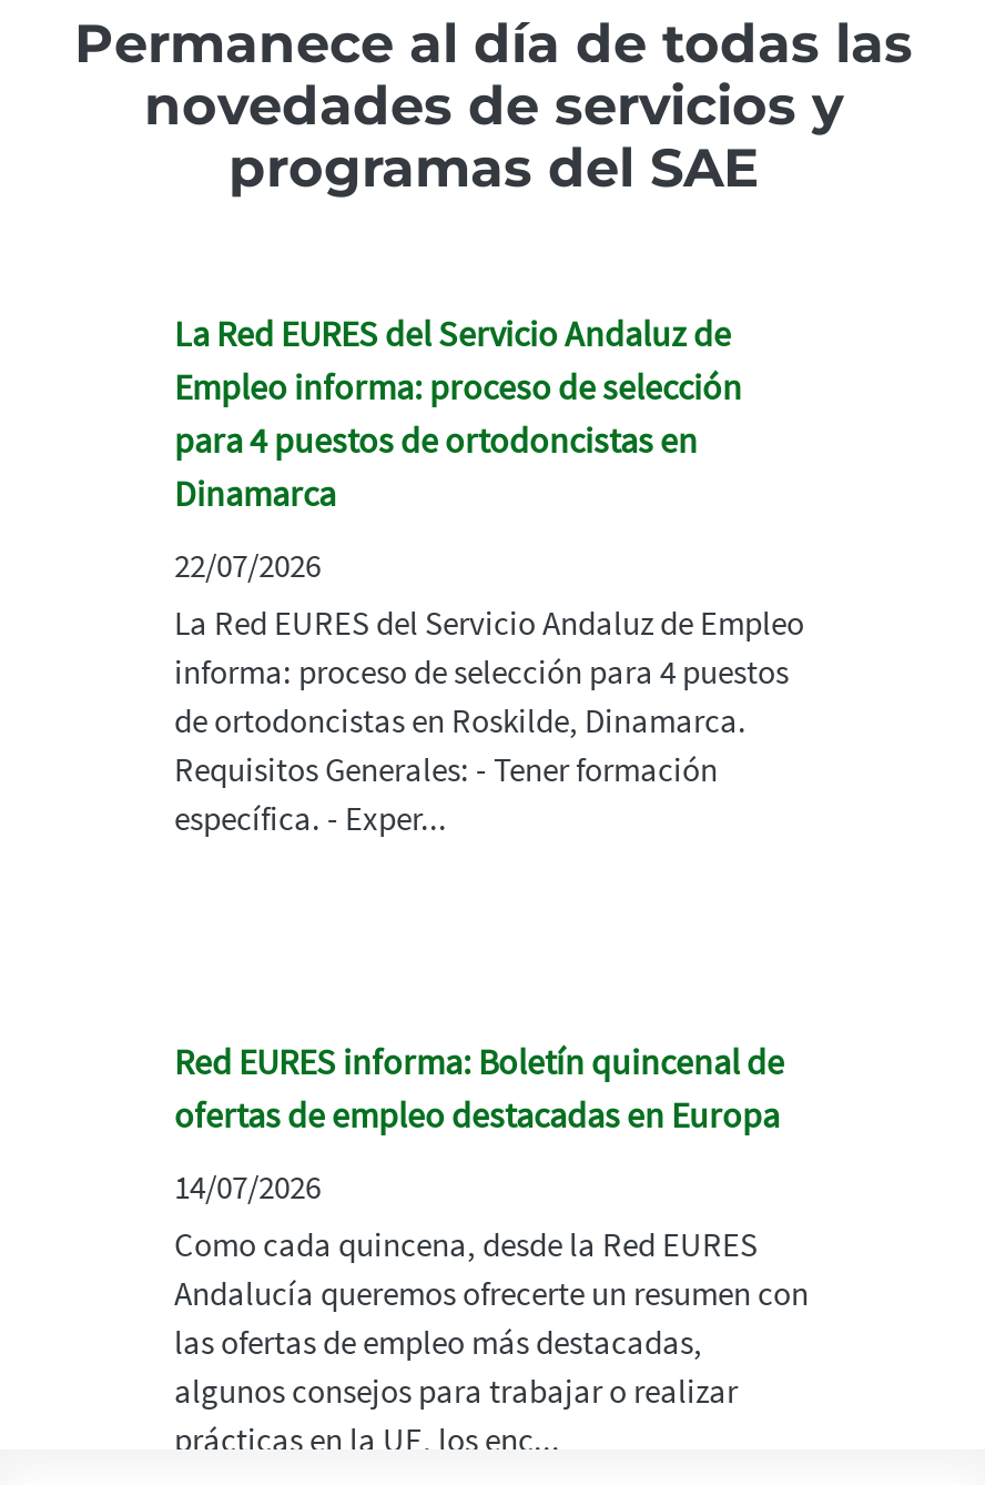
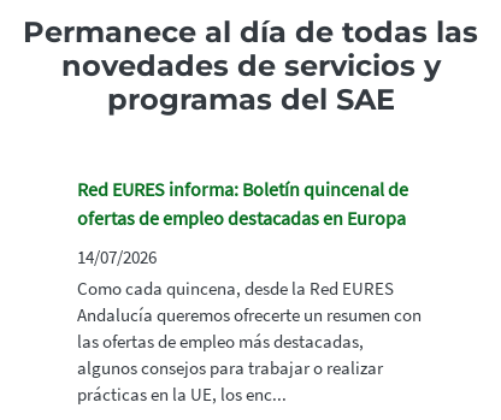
[174,311,804,839] La Red EURES del Servicio Andaluz de | Empleo informa: proceso de selección | para 4 puestos de ortodoncistas en | Dinamarca | 22/07/2026 | La Red EURES del Servicio Andaluz de Empleo | informa: proceso de selección para 4 puestos | de ortodoncistas en Roskilde, Dinamarca. | Requisitos Generales: - Tener formación | específica. - Exper... -> none

